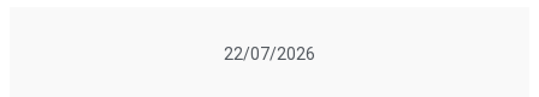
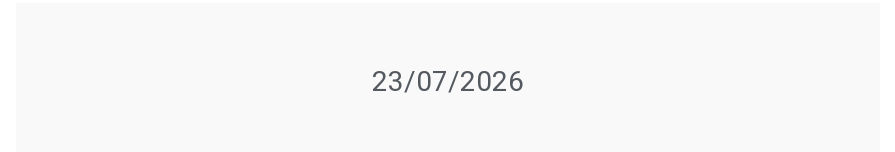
[224,44,315,63] 22/07/2026 -> [372,65,524,97] 23/07/2026

